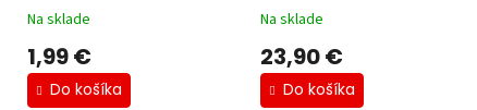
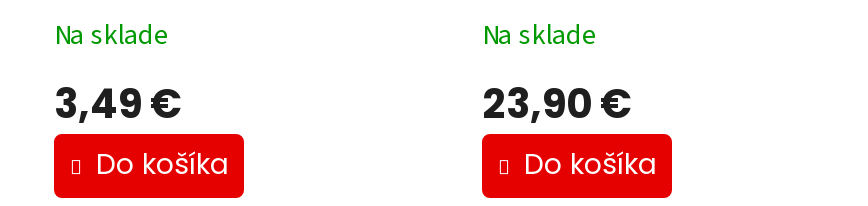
[27,42,91,72] 1,99 € -> [54,77,184,133] 3,49 €

